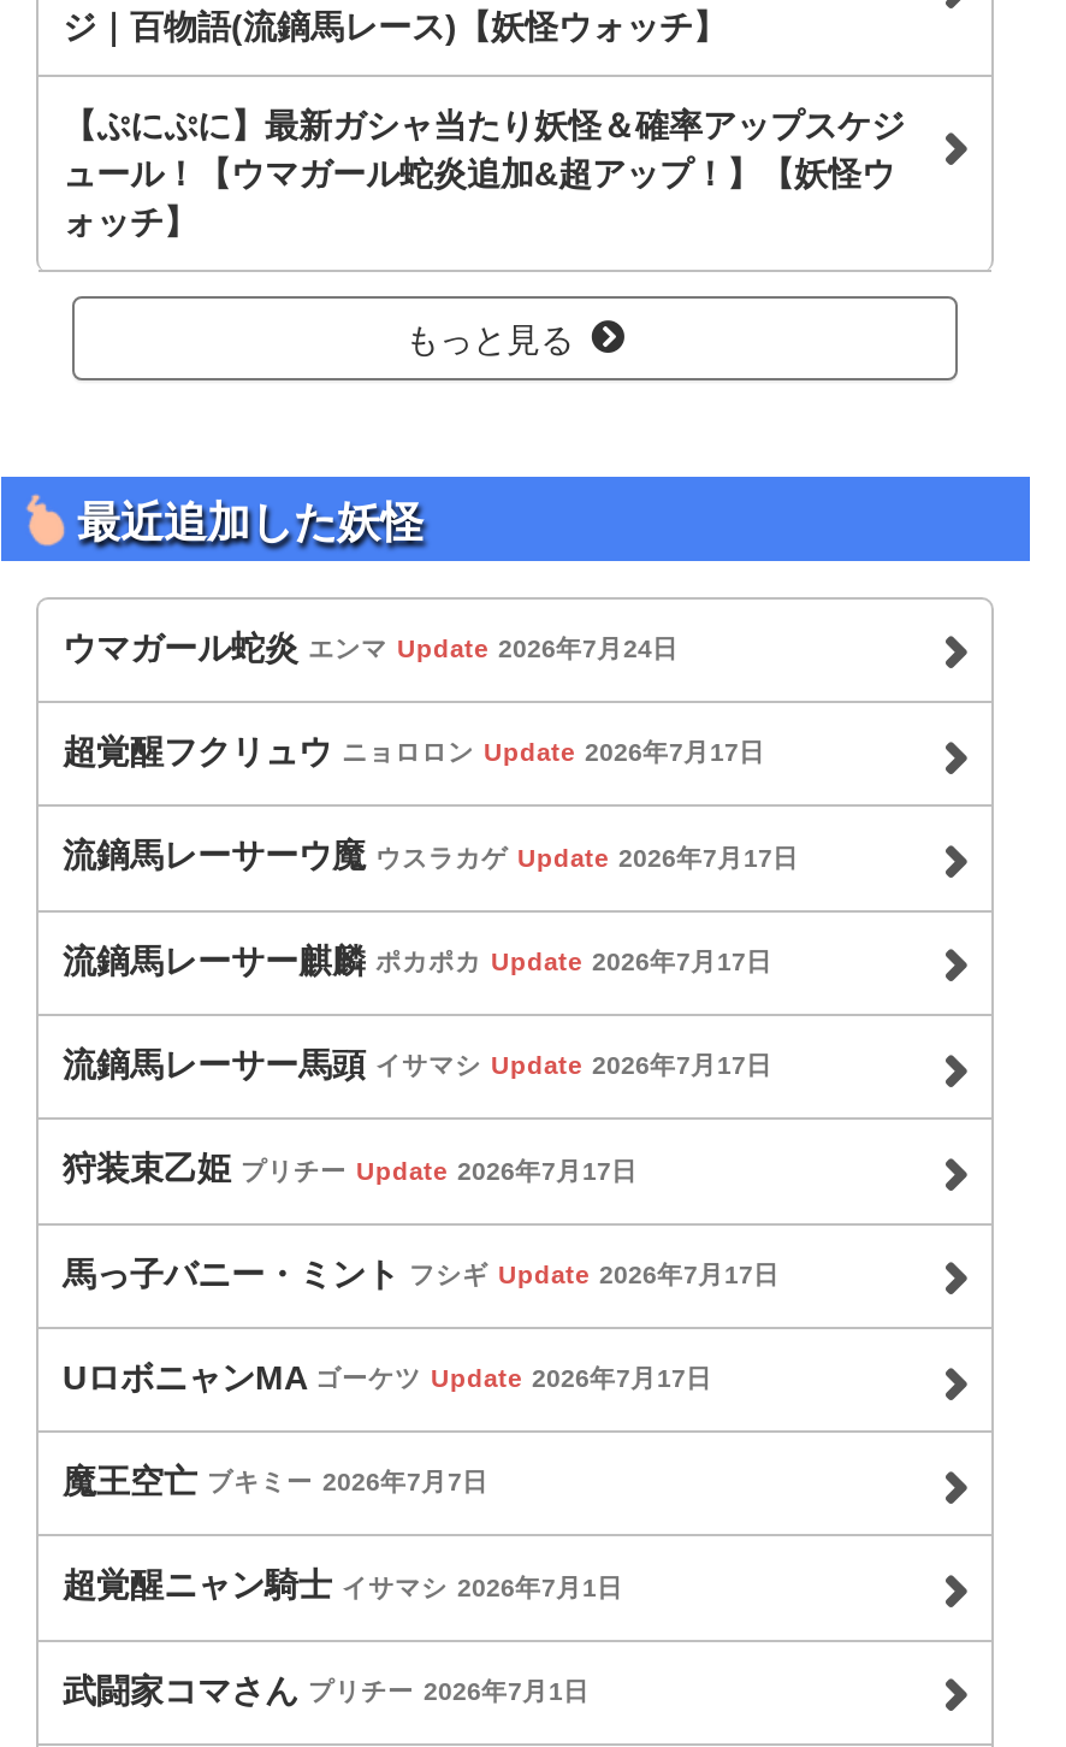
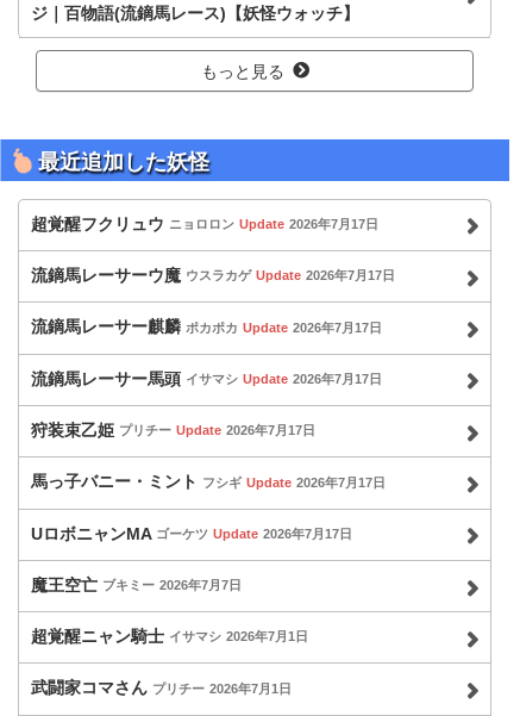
[63,105,905,240] 【ぷにぷに】最新ガシャ当たり妖怪＆確率アップスケジ | ュール！【ウマガール蛇炎追加&超アップ！】【妖怪ウ | ォッチ】 -> none
[63,628,679,667] ウマガール蛇炎エンマ Update 2026年7月24日 -> none

